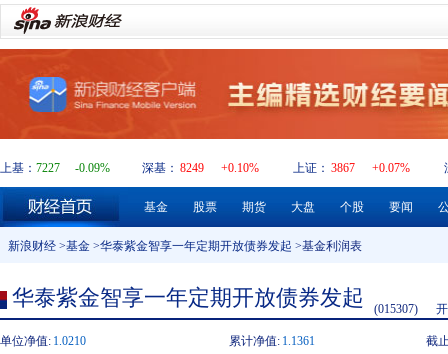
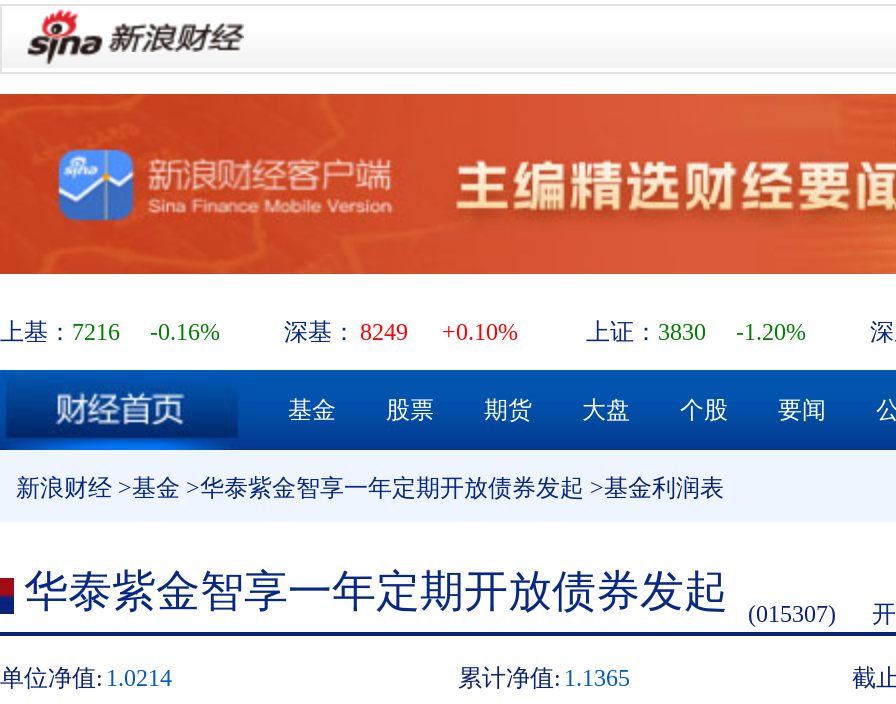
[0,161,60,175] 上基：7227 -> [0,318,120,346] 上基：7216
[75,161,110,175] -0.09% -> [150,318,220,346] -0.16%
[293,161,355,175] 上证： 3867 -> [586,318,706,346] 上证：3830
[372,161,410,175] +0.07% -> [736,318,806,346] -1.20%
[0,334,86,348] 单位净值: 1.0210 -> [0,664,172,692] 单位净值: 1.0214
[229,334,315,348] 累计净值: 1.1361 -> [458,664,630,692] 累计净值: 1.1365

